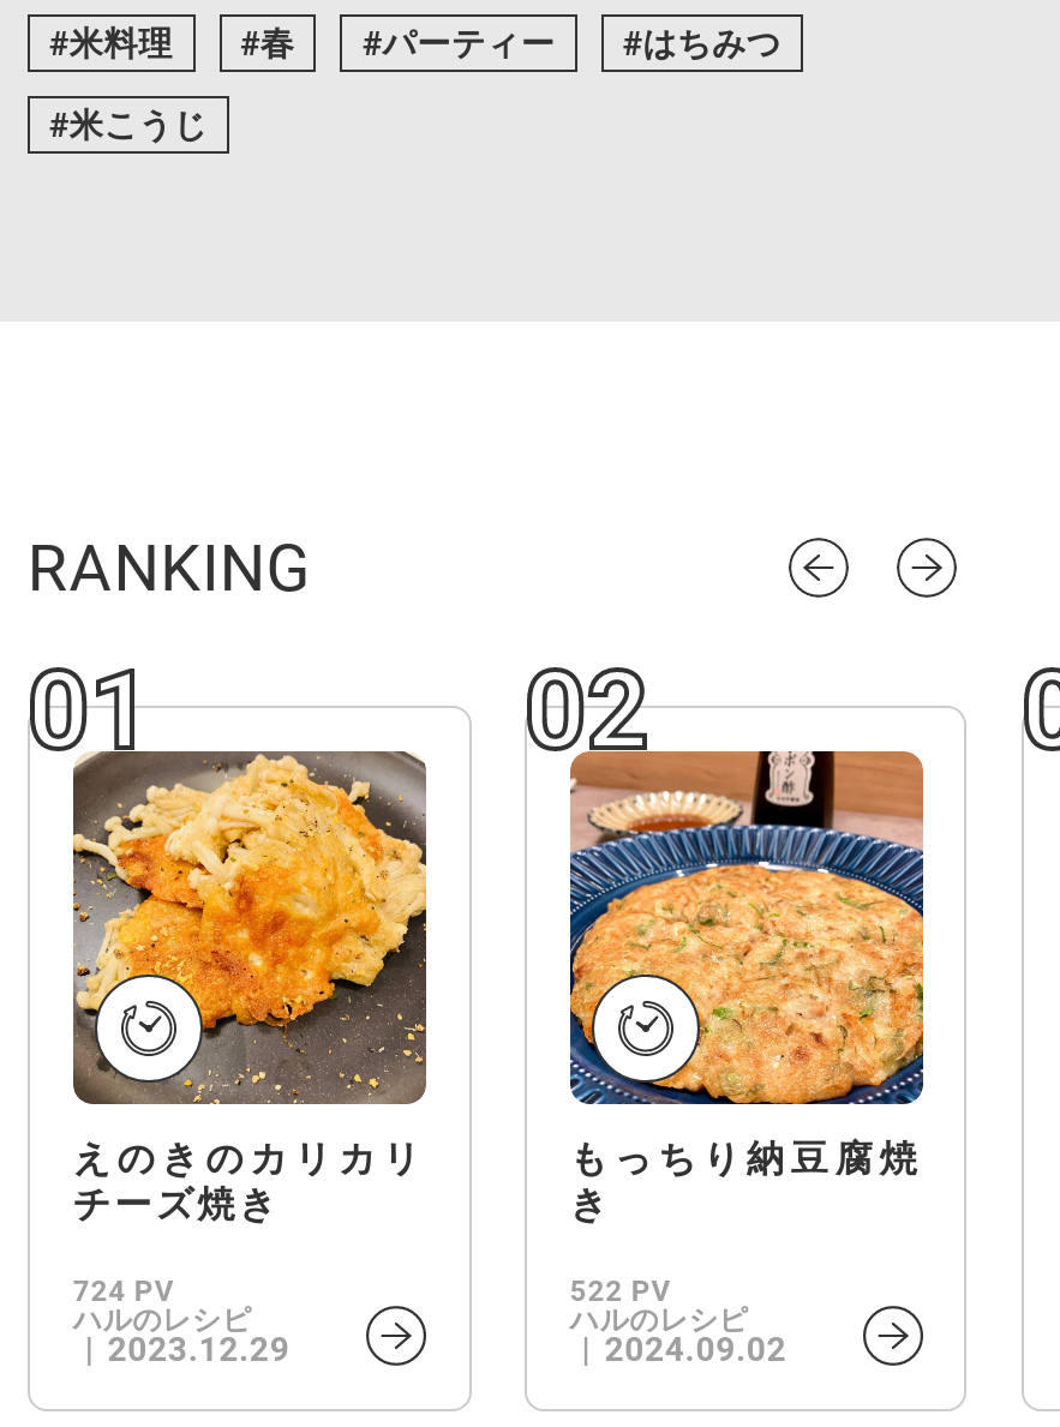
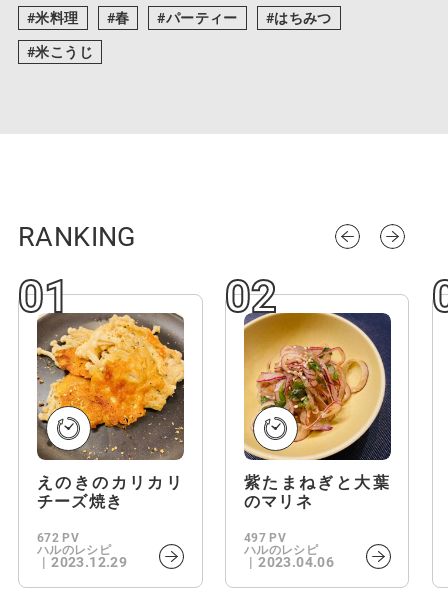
[568,737,926,1226] [image] | もっちり納豆腐焼 | き -> [243,312,392,511] [image] | 紫たまねぎと大葉 | のマリネ
[73,1269,175,1307] 724 PV -> [37,529,79,545] 672 PV
[570,1269,672,1307] 522 PV -> [244,529,286,545] 497 PV
[604,1324,787,1370] 2024.09.02 -> [258,552,334,571] 2023.04.06

